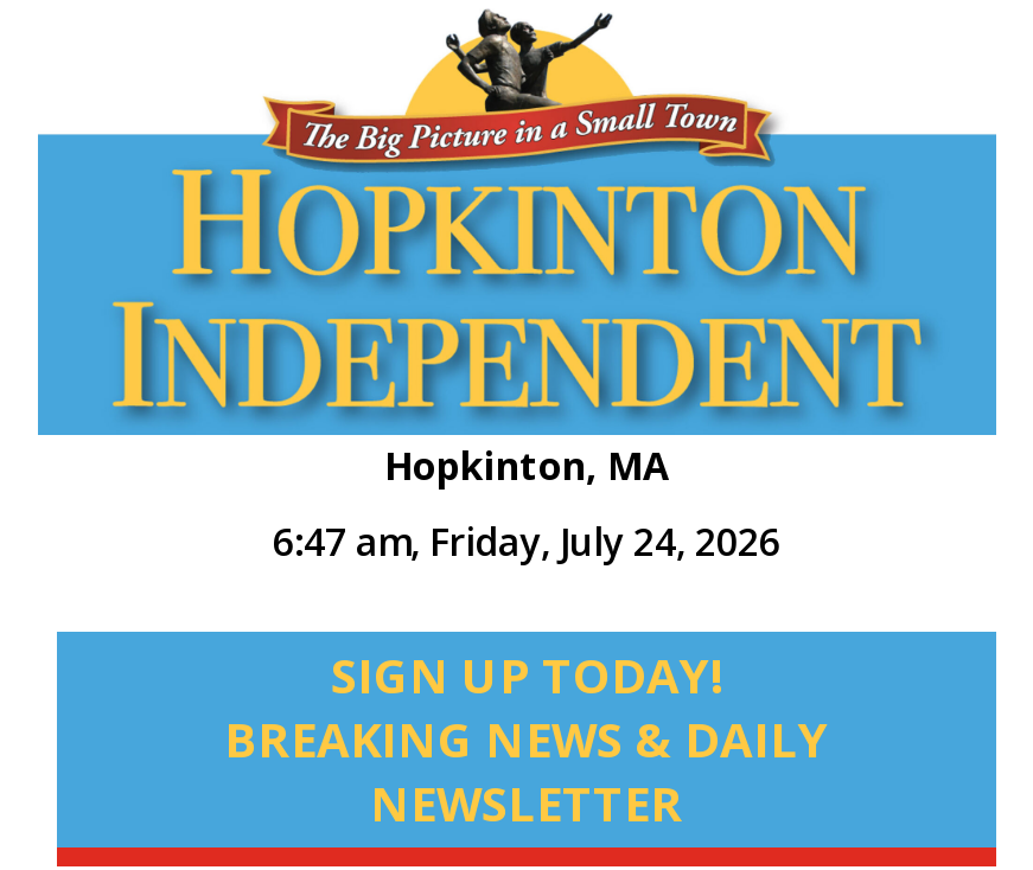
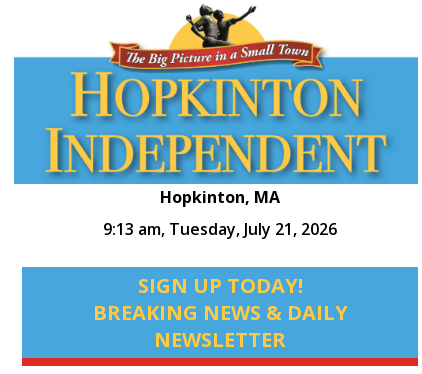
[273,516,780,568] 6:47 am, Friday, July 24, 2026 -> [103,218,337,240] 9:13 am, Tuesday, July 21, 2026

